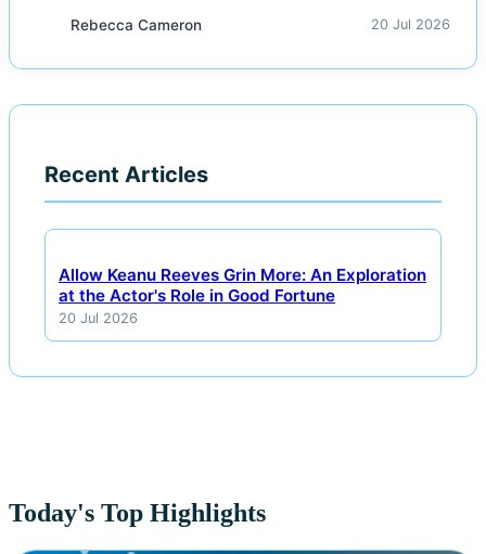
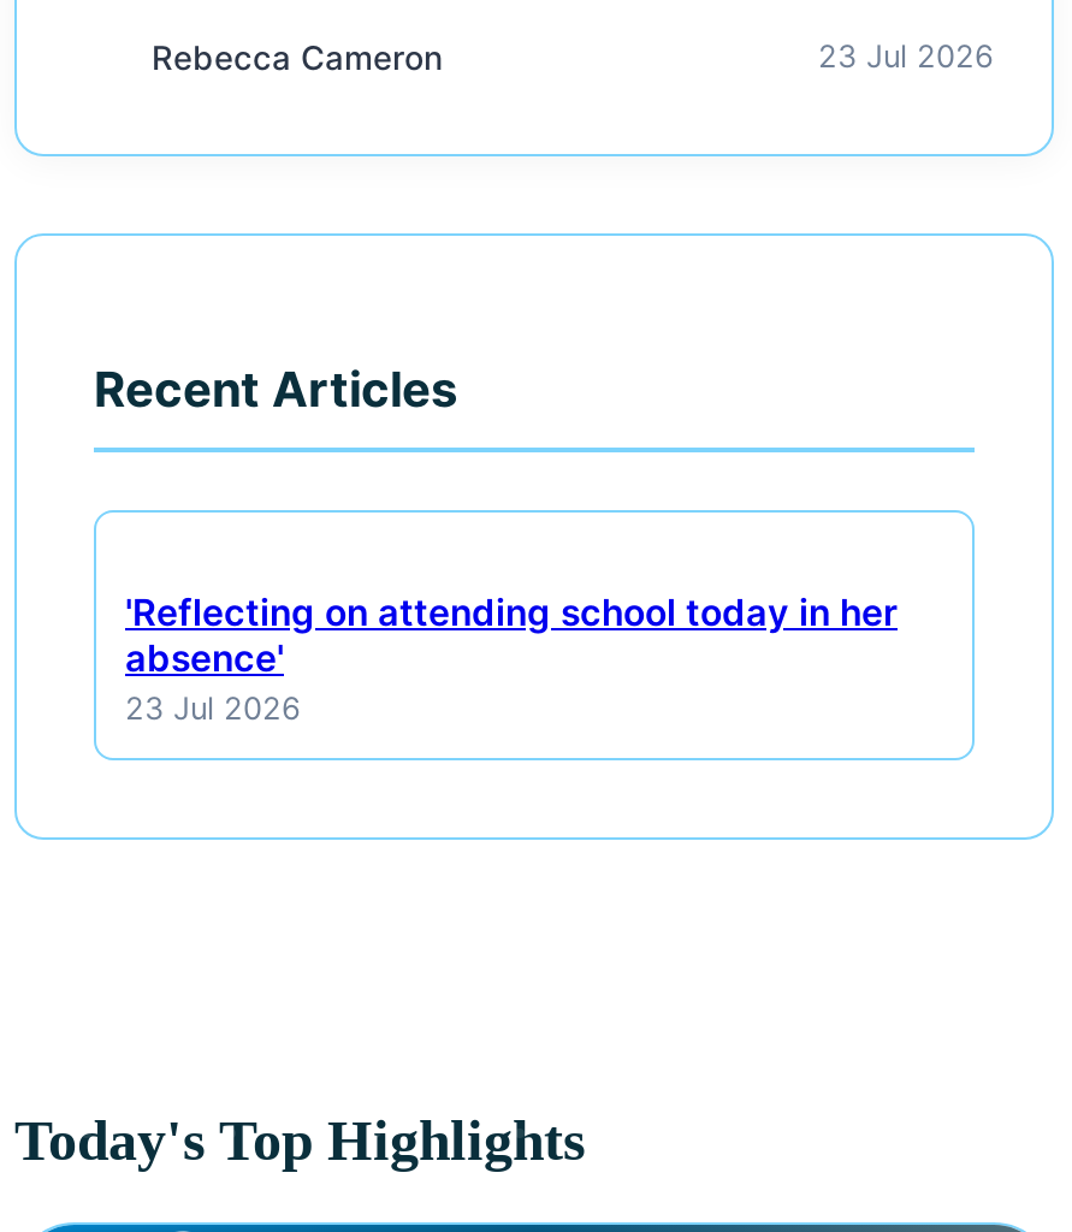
[371,17,450,33] 20 Jul 2026 -> [818,39,994,75] 23 Jul 2026
[59,265,426,326] Allow Keanu Reeves Grin More: An Exploration | at the Actor's Role in Good Fortune | 20 Jul 2026 -> [125,590,898,727] 'Reflecting on attending school today in her | absence' | 23 Jul 2026

